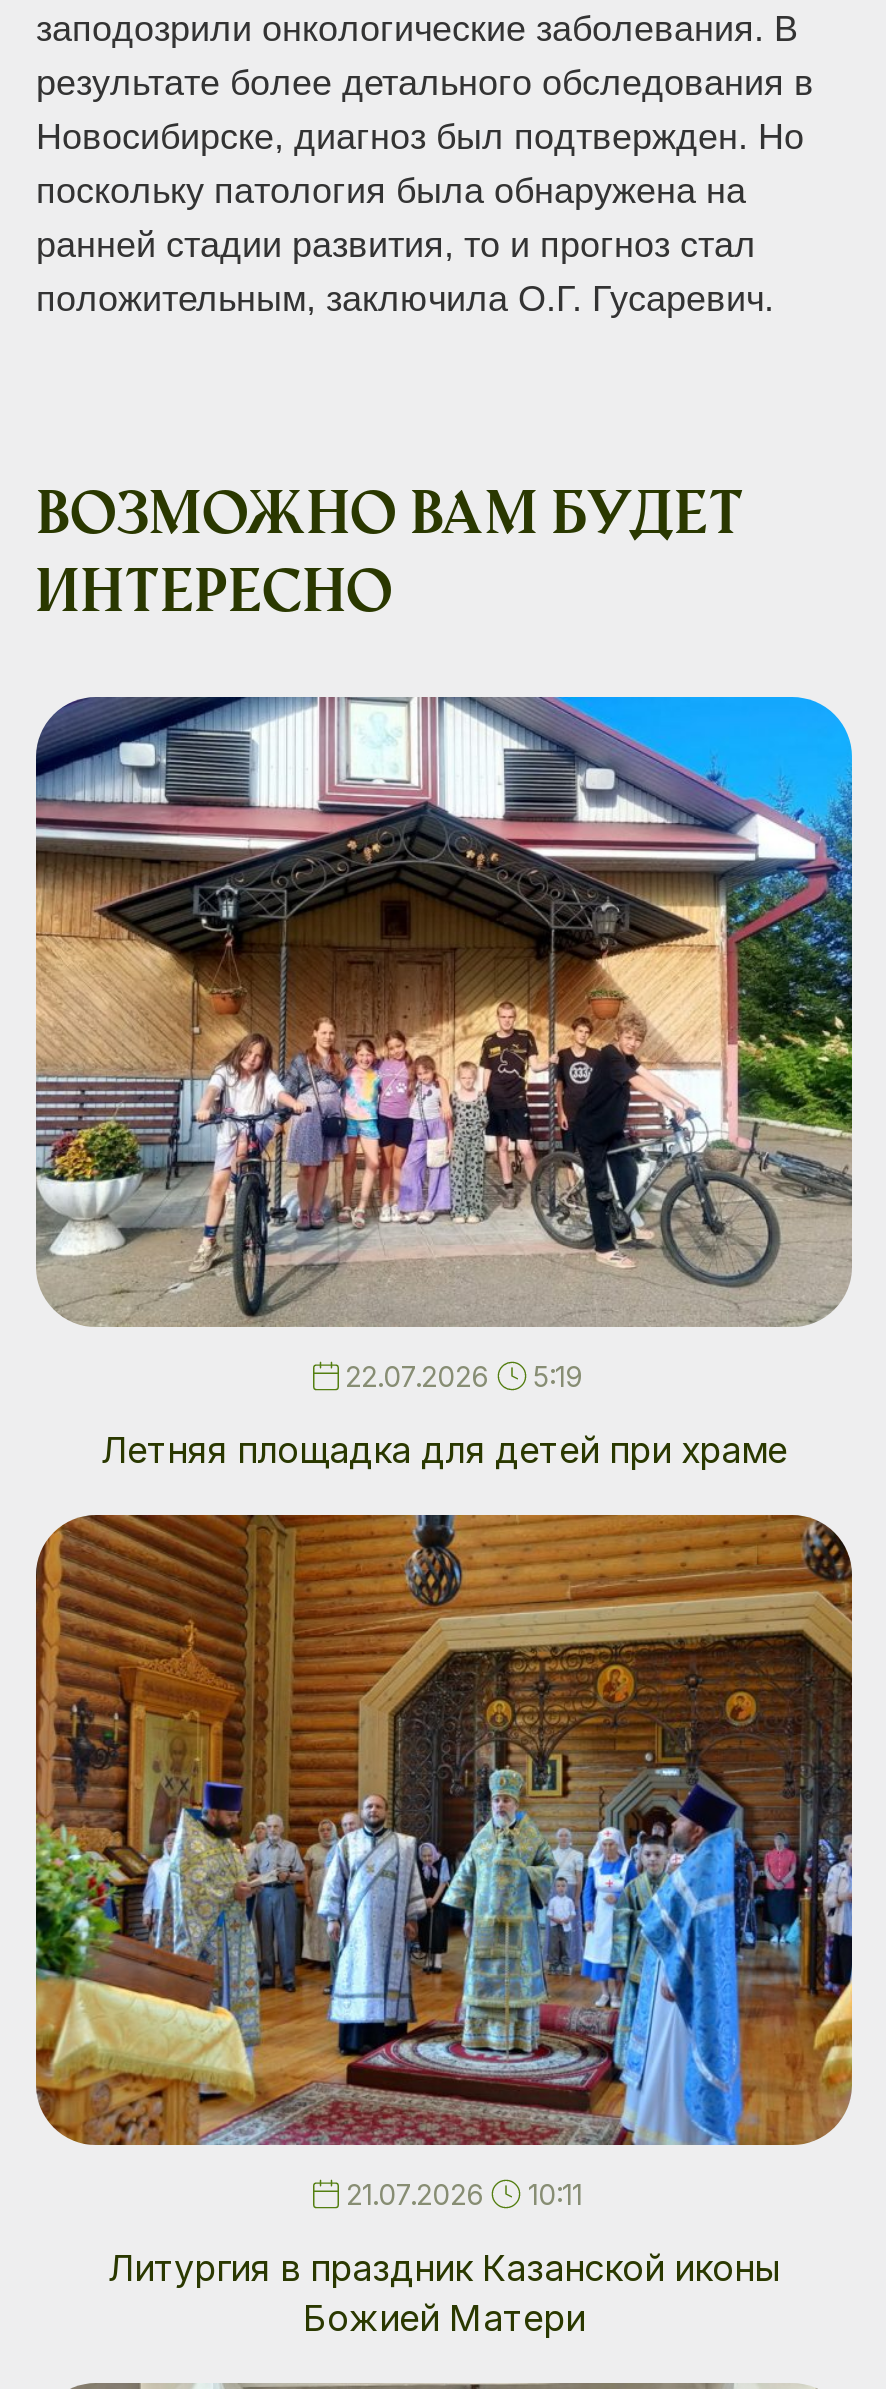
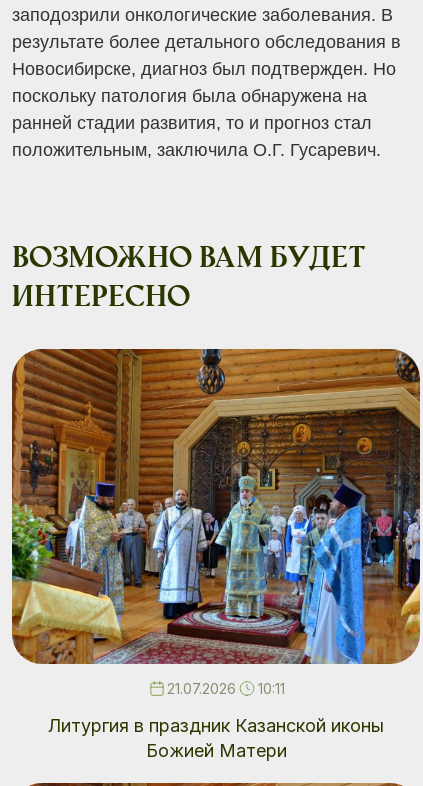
[34,695,854,1471] [image] | 22.07.2026 | 5:19 | Летняя площадка для детей при храме -> none

